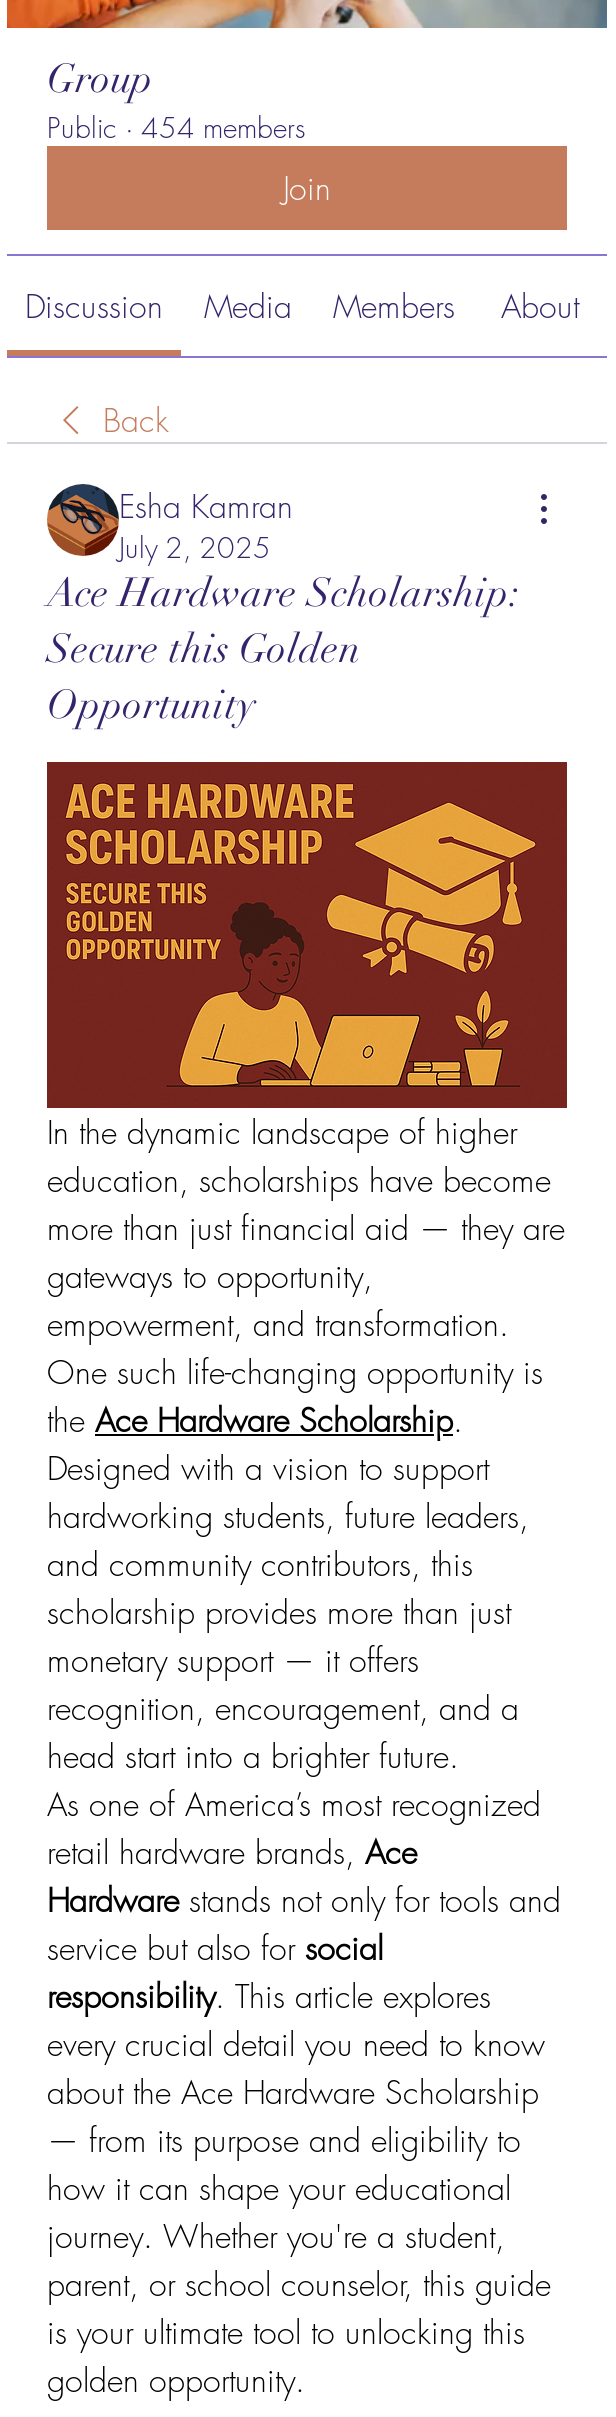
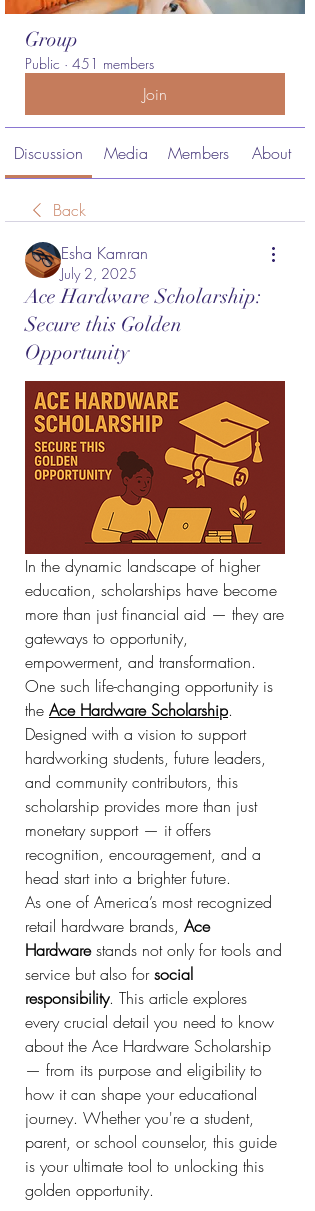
[47,107,305,145] Public · 454 members -> [25,54,154,73] Public · 451 members

